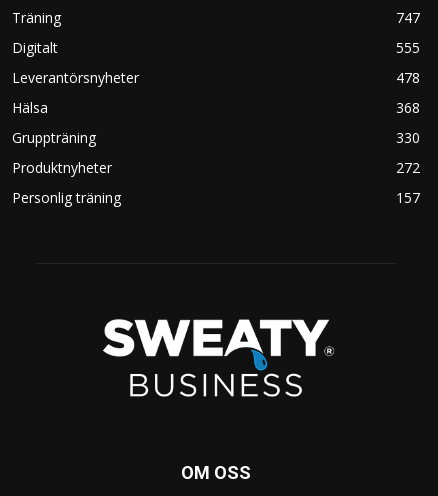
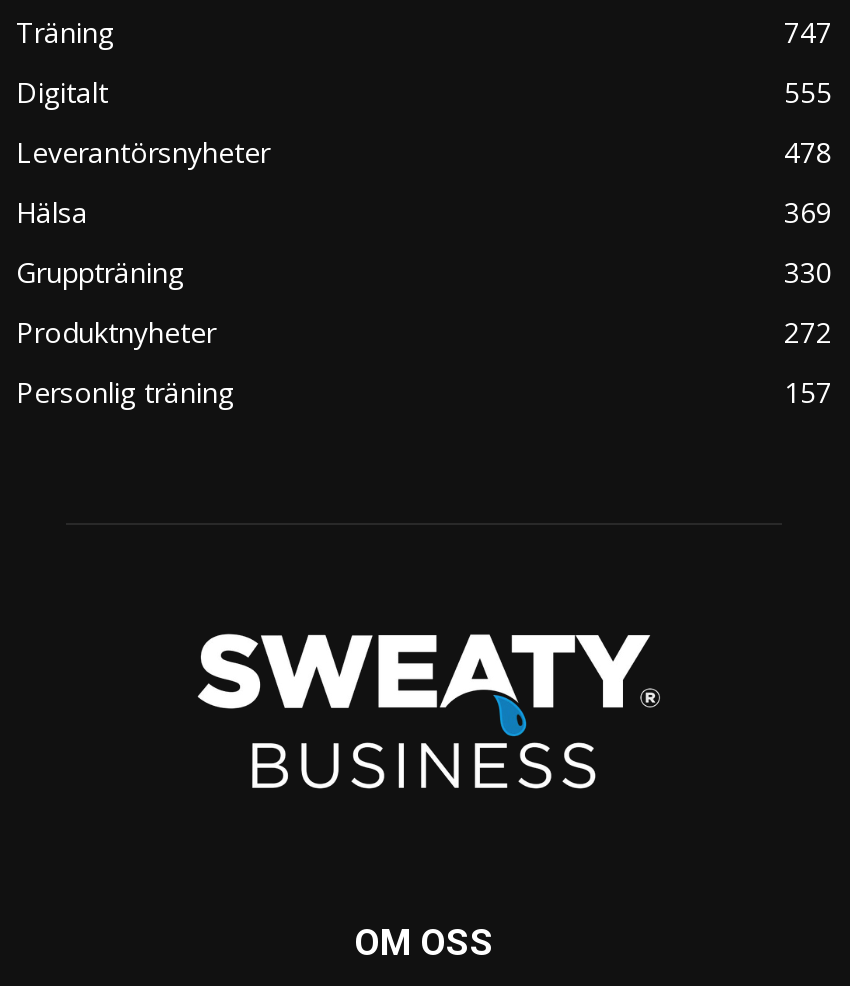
[396,98,420,117] 368 -> [784,193,832,231] 369

